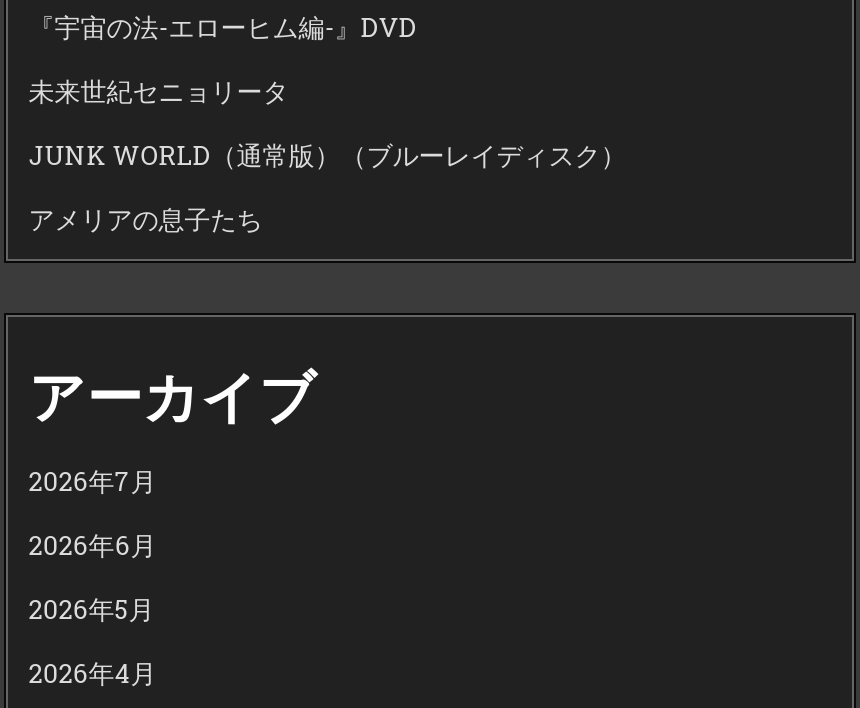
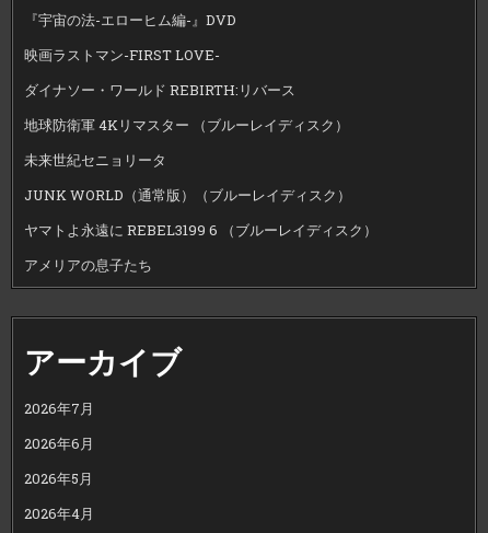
none -> [24,45,349,135] 映画ラストマン-FIRST LOVE- | ダイナソー・ワールド REBIRTH:リバース | 地球防衛軍 4Kリマスター （ブルーレイディスク）
none -> [24,220,378,240] ヤマトよ永遠に REBEL3199 6 （ブルーレイディスク）

